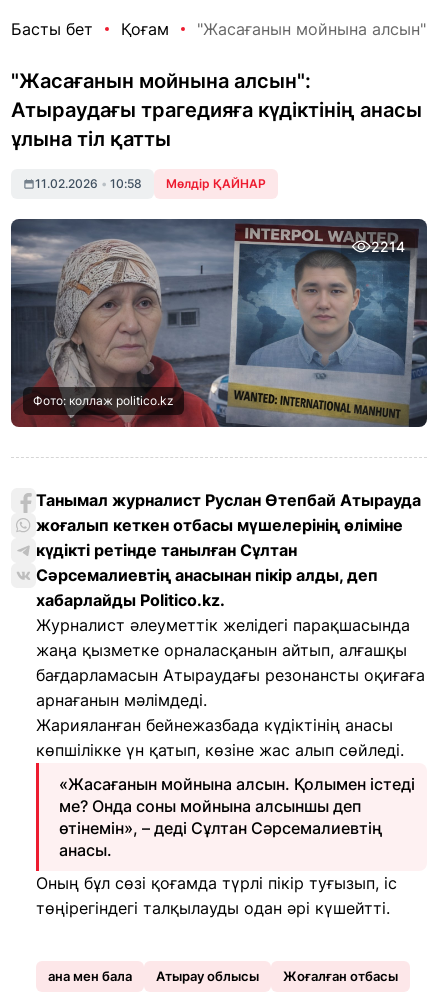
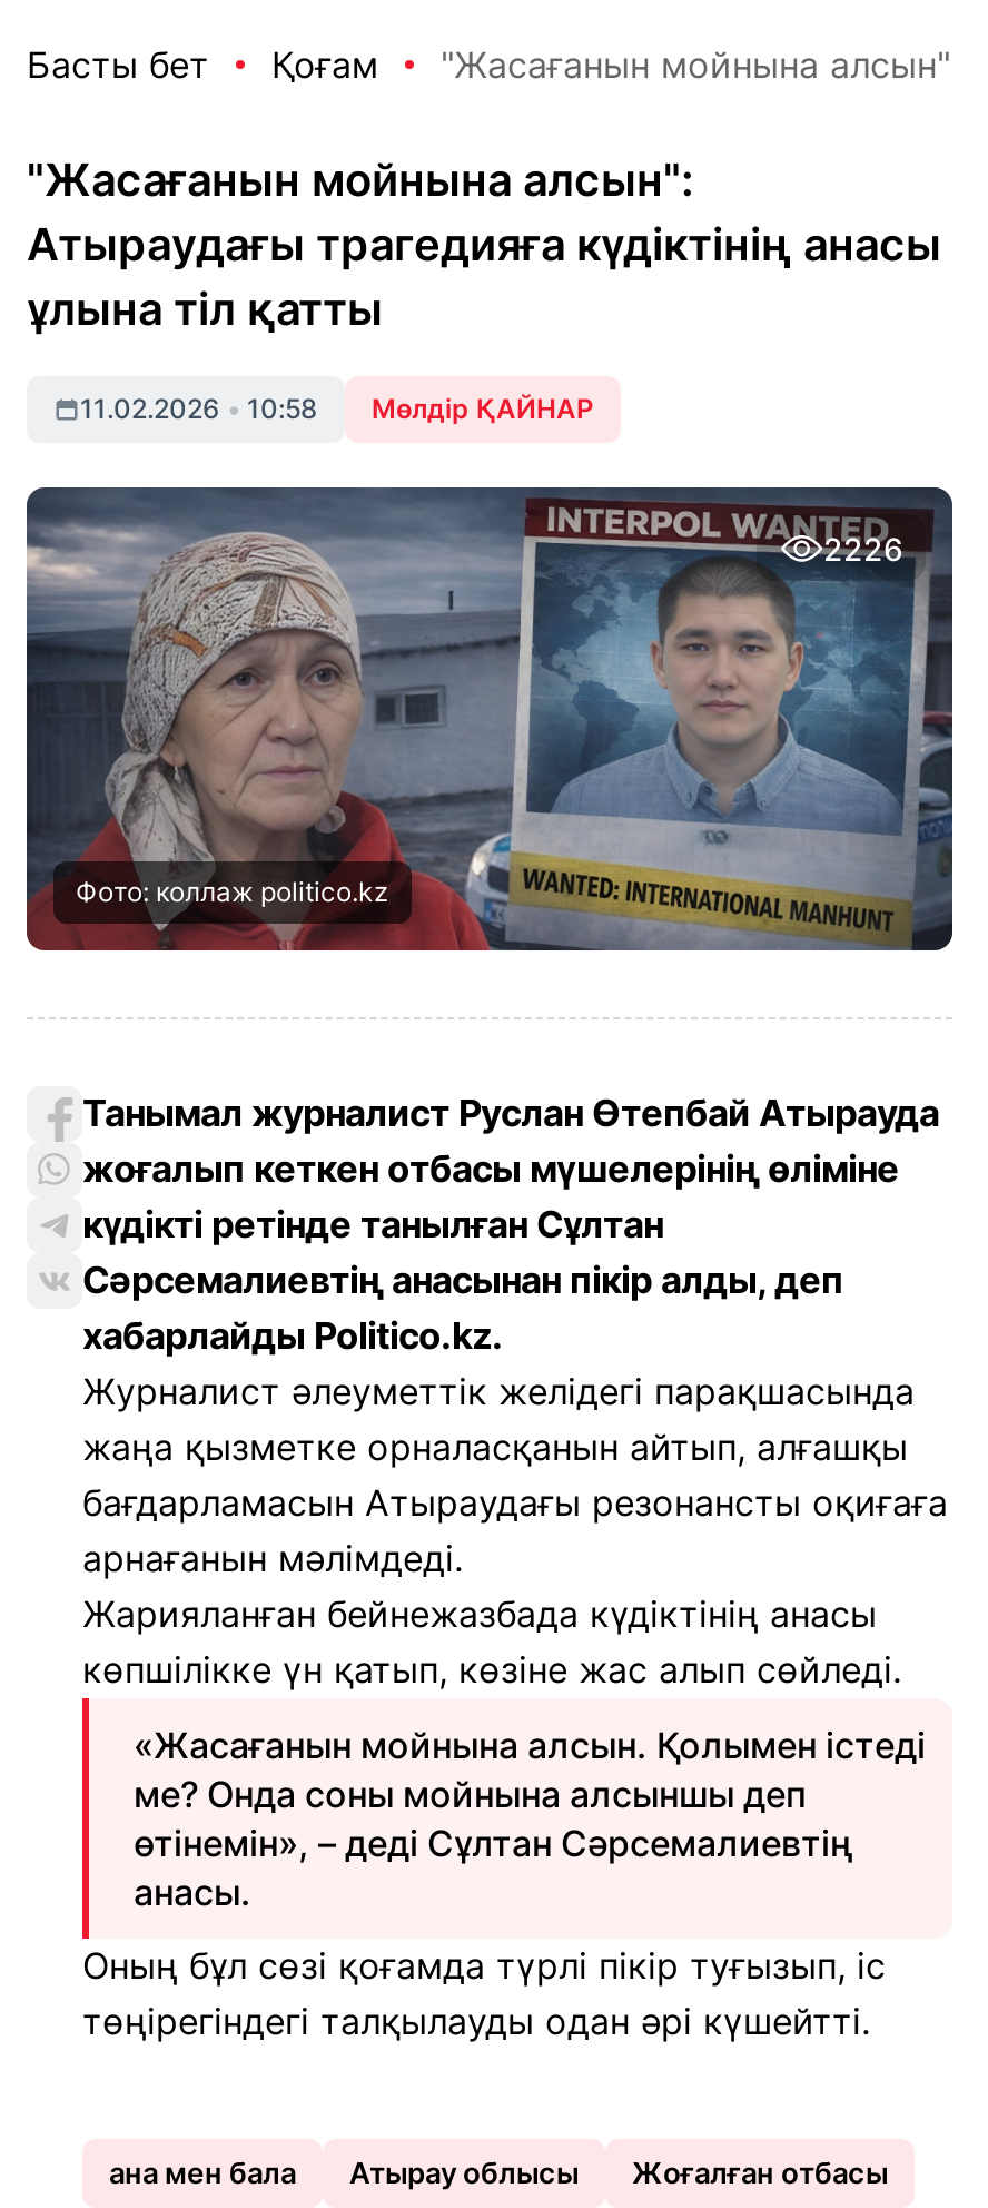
[371,237,405,254] 2214 -> [823,529,903,566] 2226

